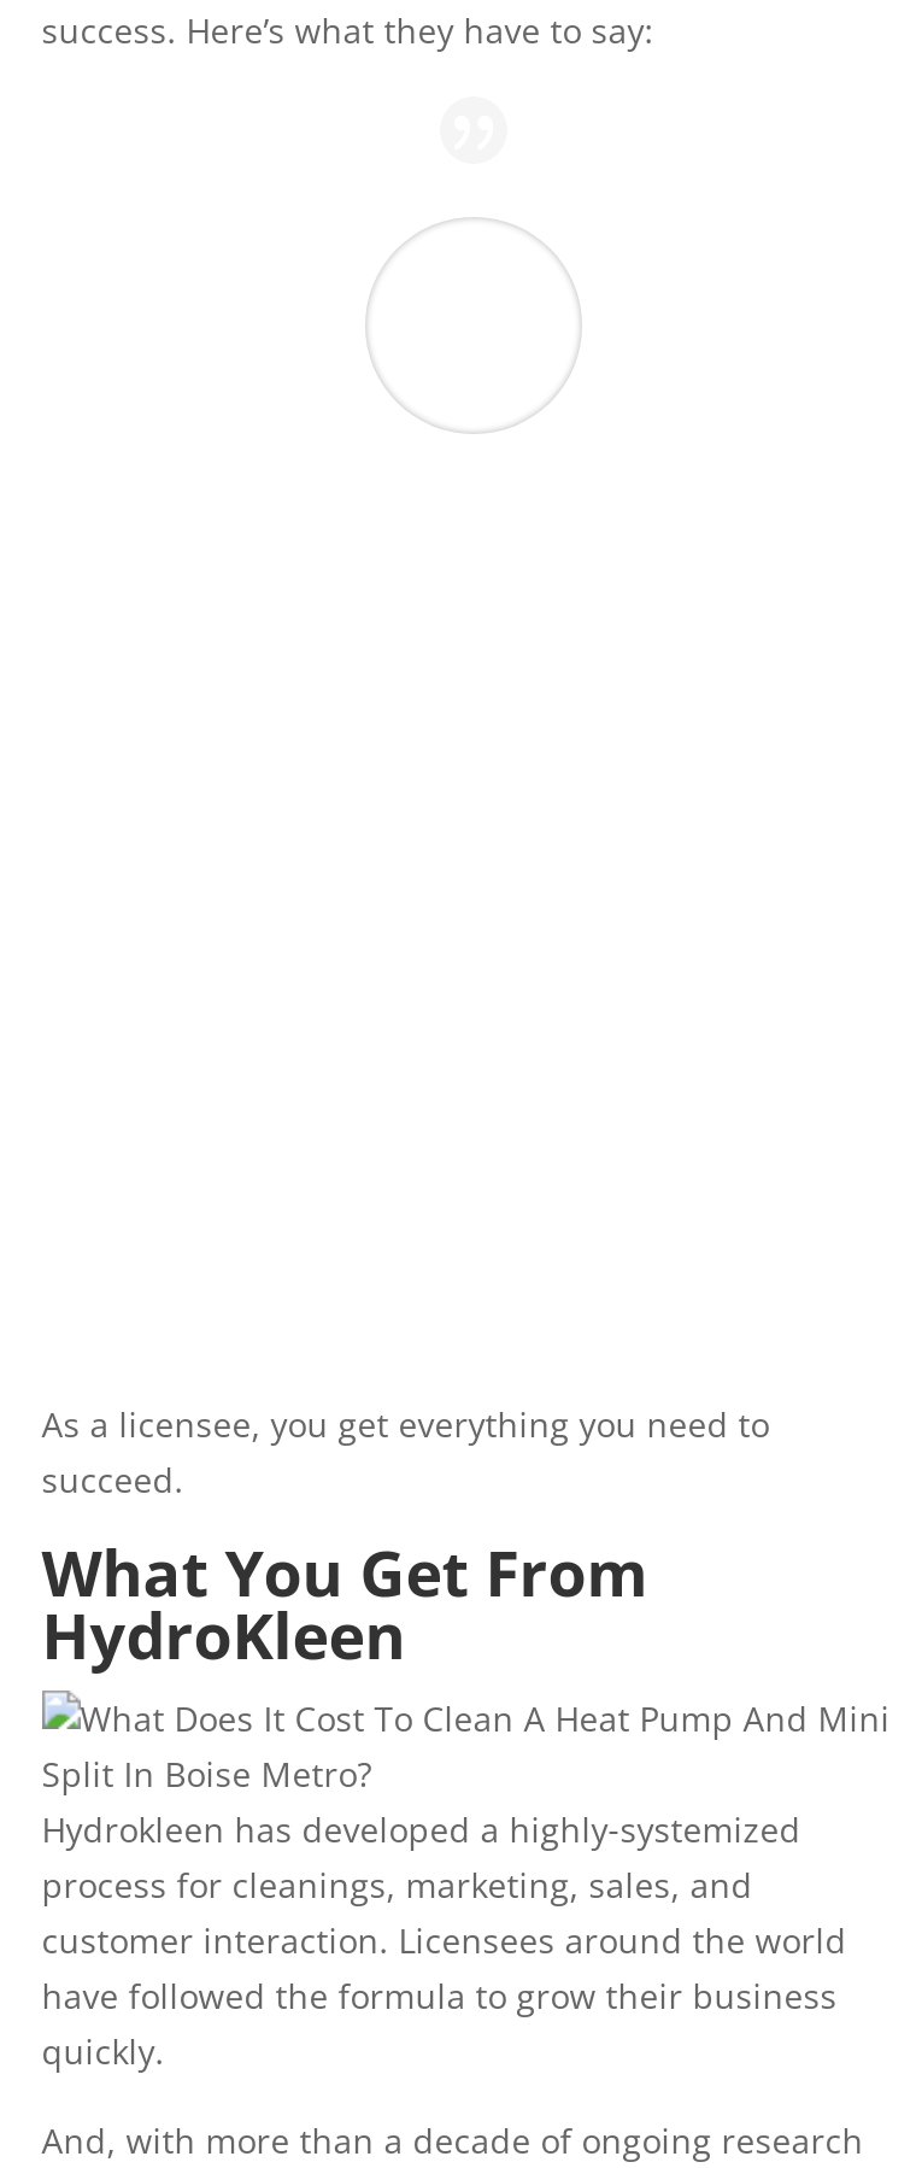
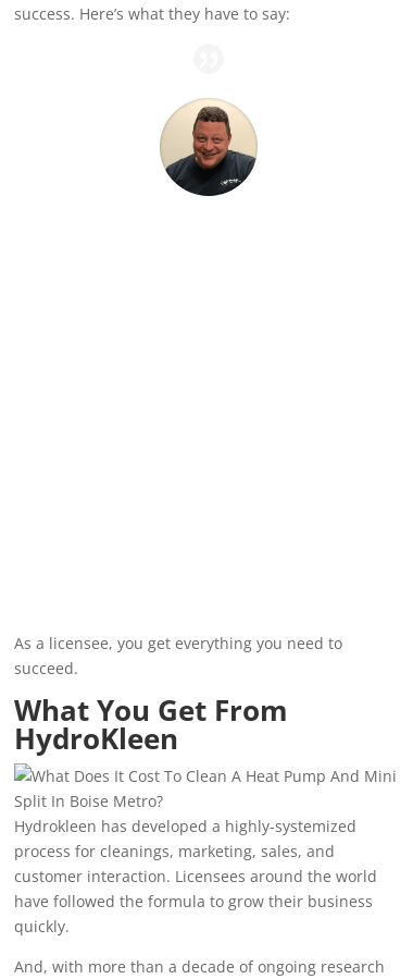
none -> [160,99,258,197] [image]

